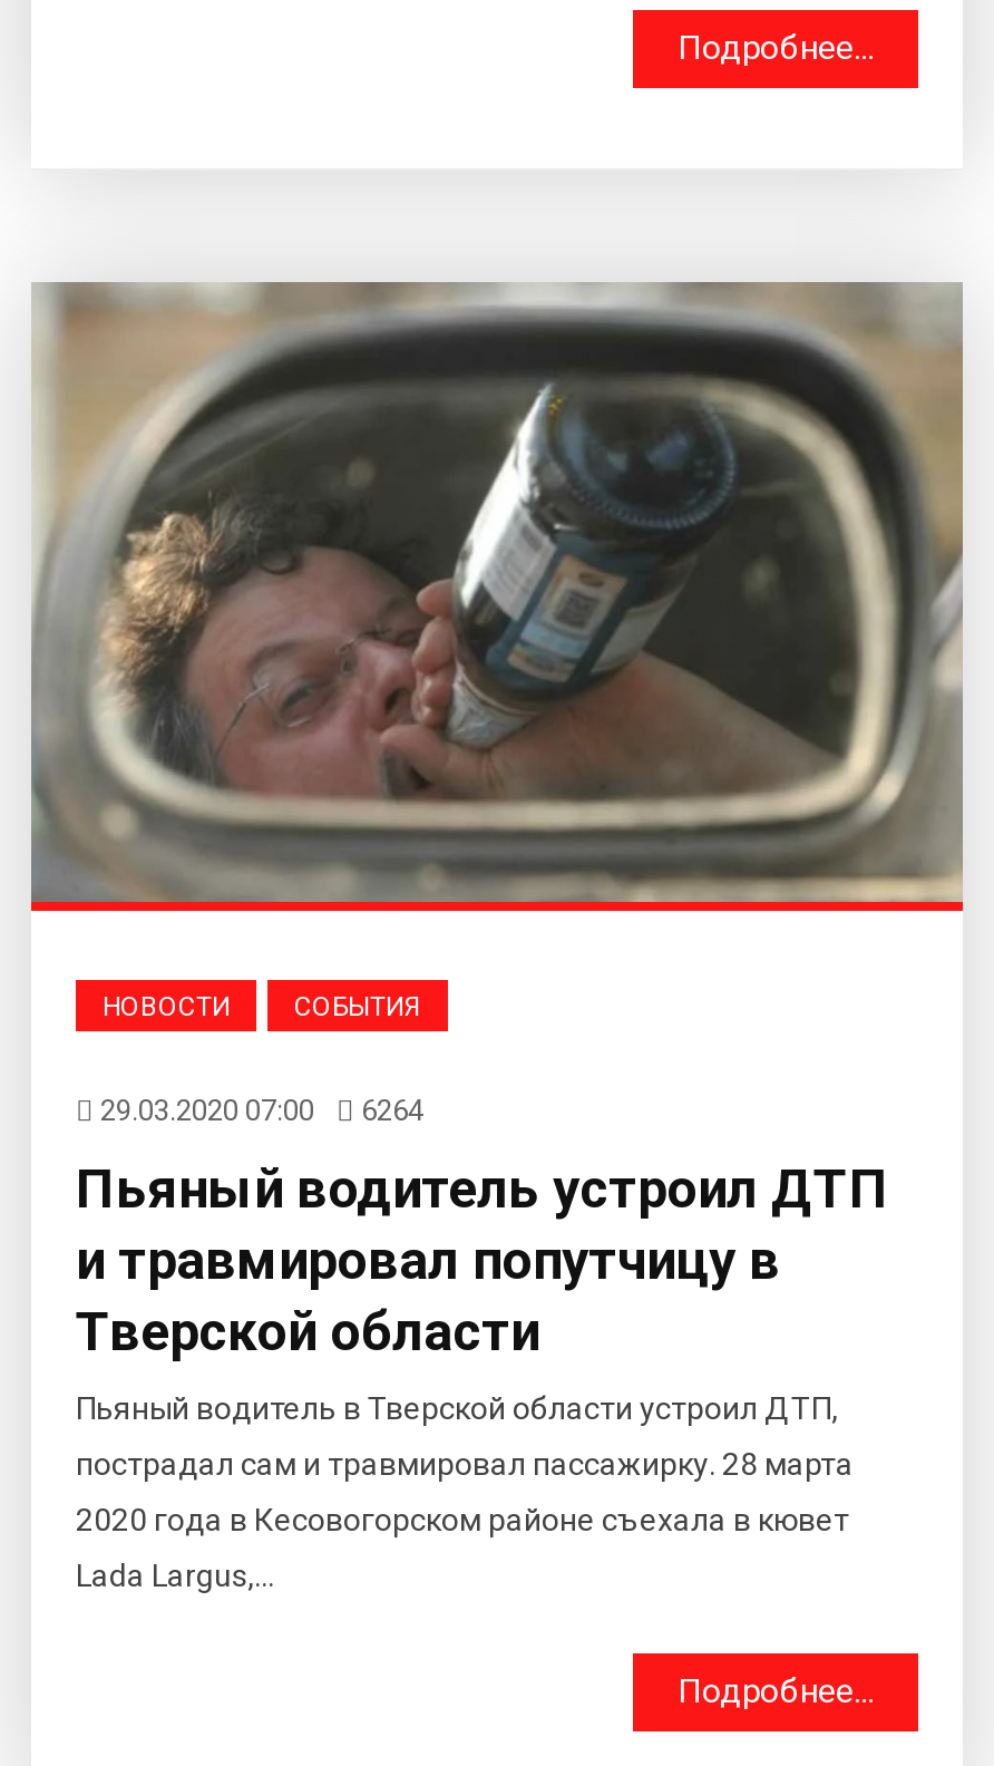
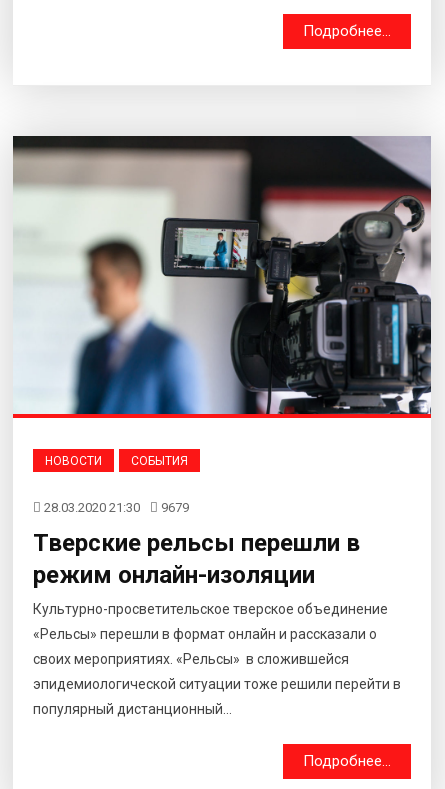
[29,280,965,904] [image] -> [12,135,432,415] [image]
[76,1095,889,1594] 29.03.2020 07:00 | 6264 | Пьяный водитель устроил ДТП | и травмировал попутчицу в | Тверской области | Пьяный водитель в Тверской области устроил ДТП, | пострадал сам и травмировал пассажирку. 28 марта | 2020 года в Кесовогорском районе съехала в кювет | Lada Largus,... -> [33,500,401,717] 28.03.2020 21:30 | 9679 | Тверские рельсы перешли в | режим онлайн-изоляции | Культурно-просветительское тверское объединение | «Рельсы» перешли в формат онлайн и рассказали о | своих мероприятиях. «Рельсы» в сложившейся | эпидемиологической ситуации тоже решили перейти в | популярный дистанционный...

